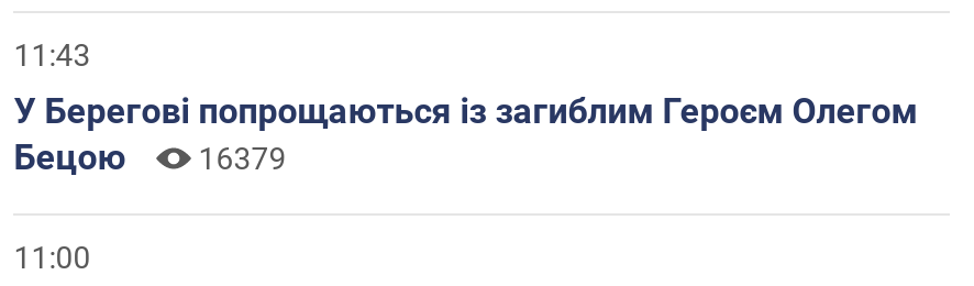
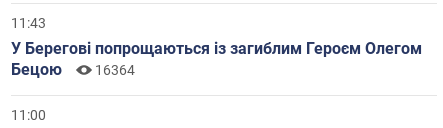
[14,135,286,177] Бецою 16379 -> [11,59,135,78] Бецою 16364

